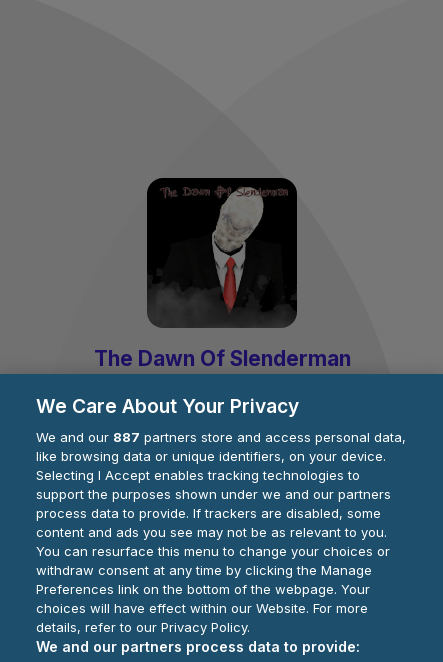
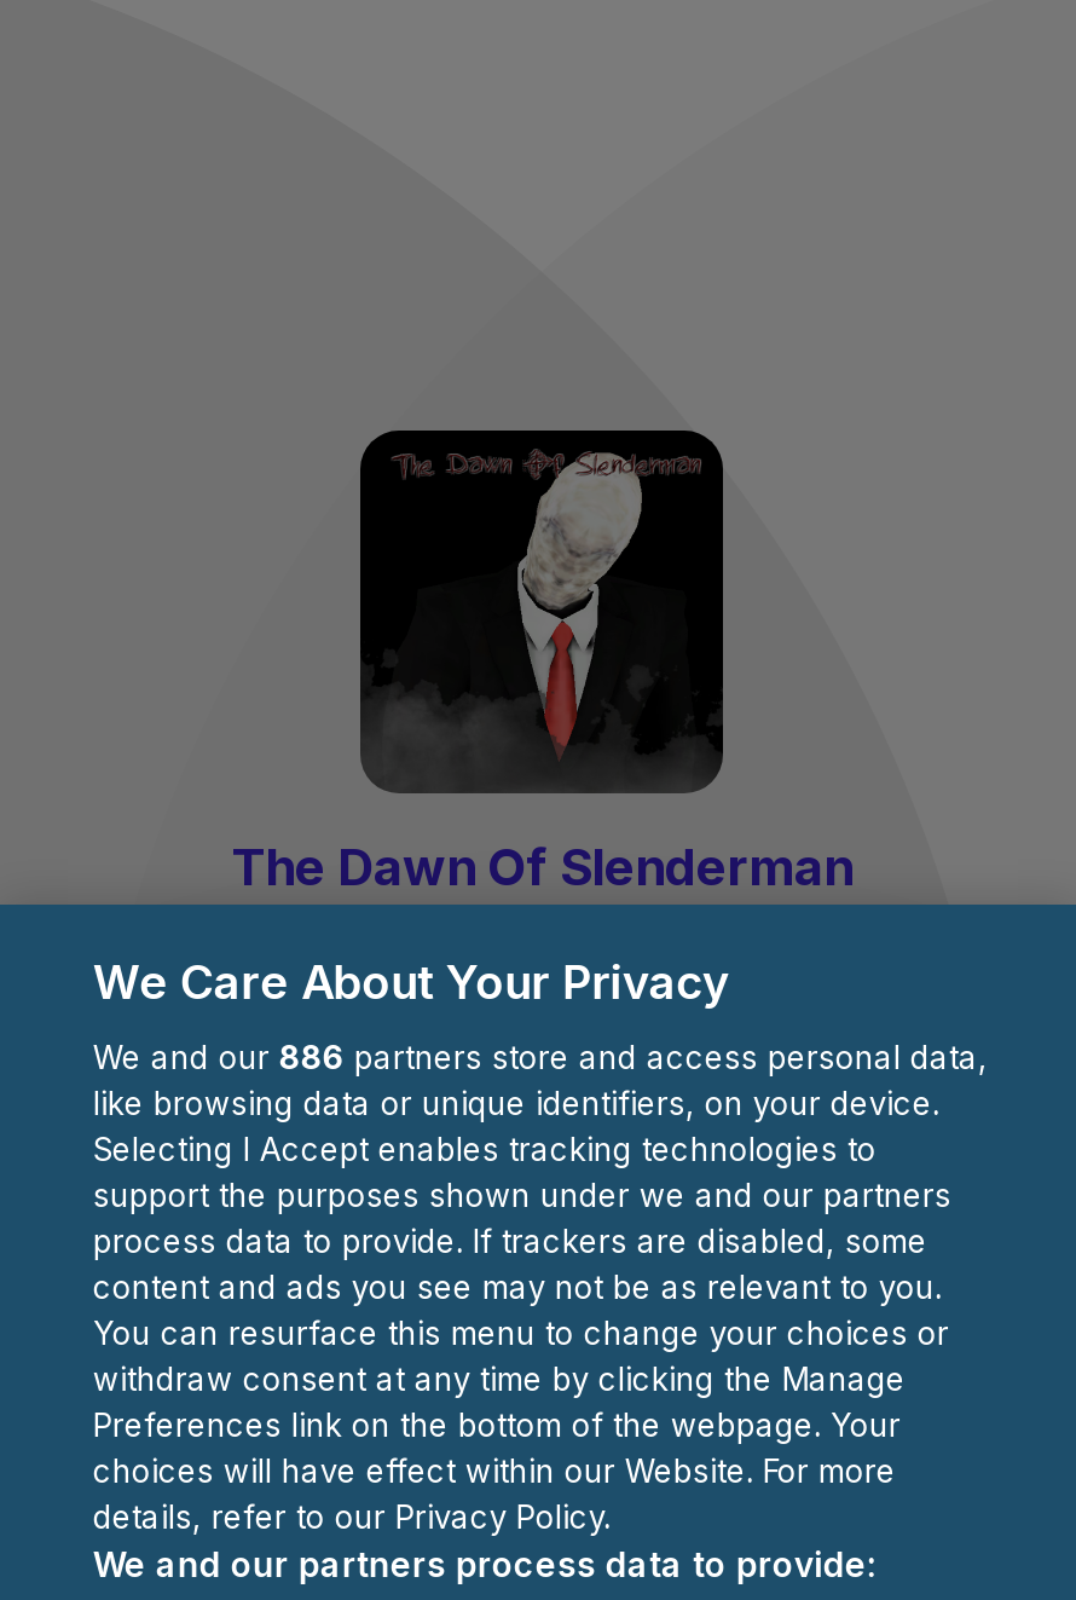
[36,429,406,445] We and our 887 partners store and access personal data, -> [93,1038,988,1076] We and our 886 partners store and access personal data,

